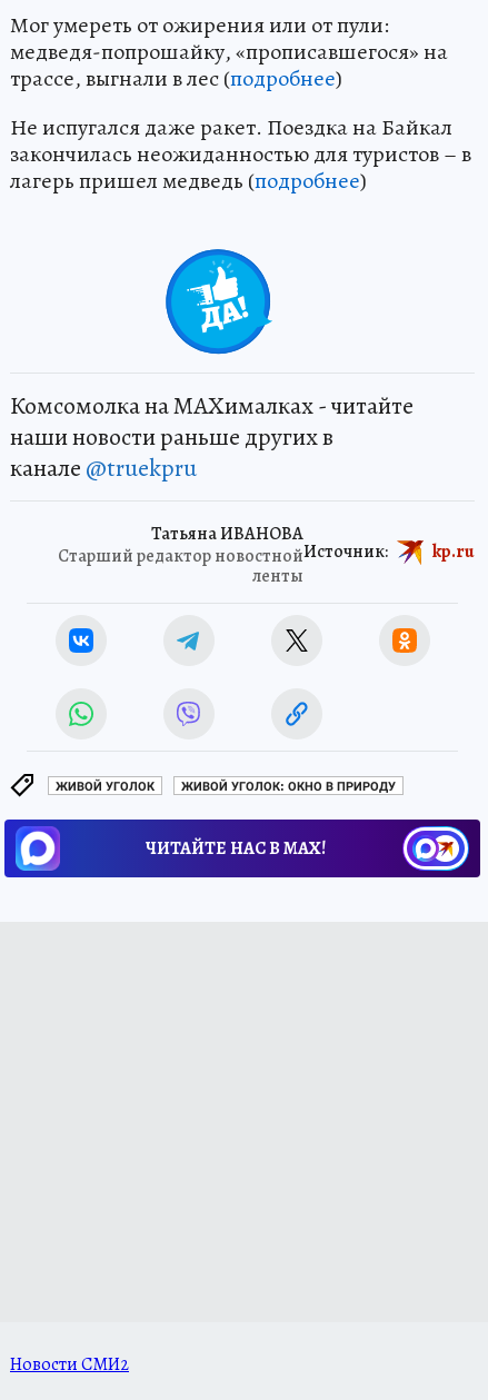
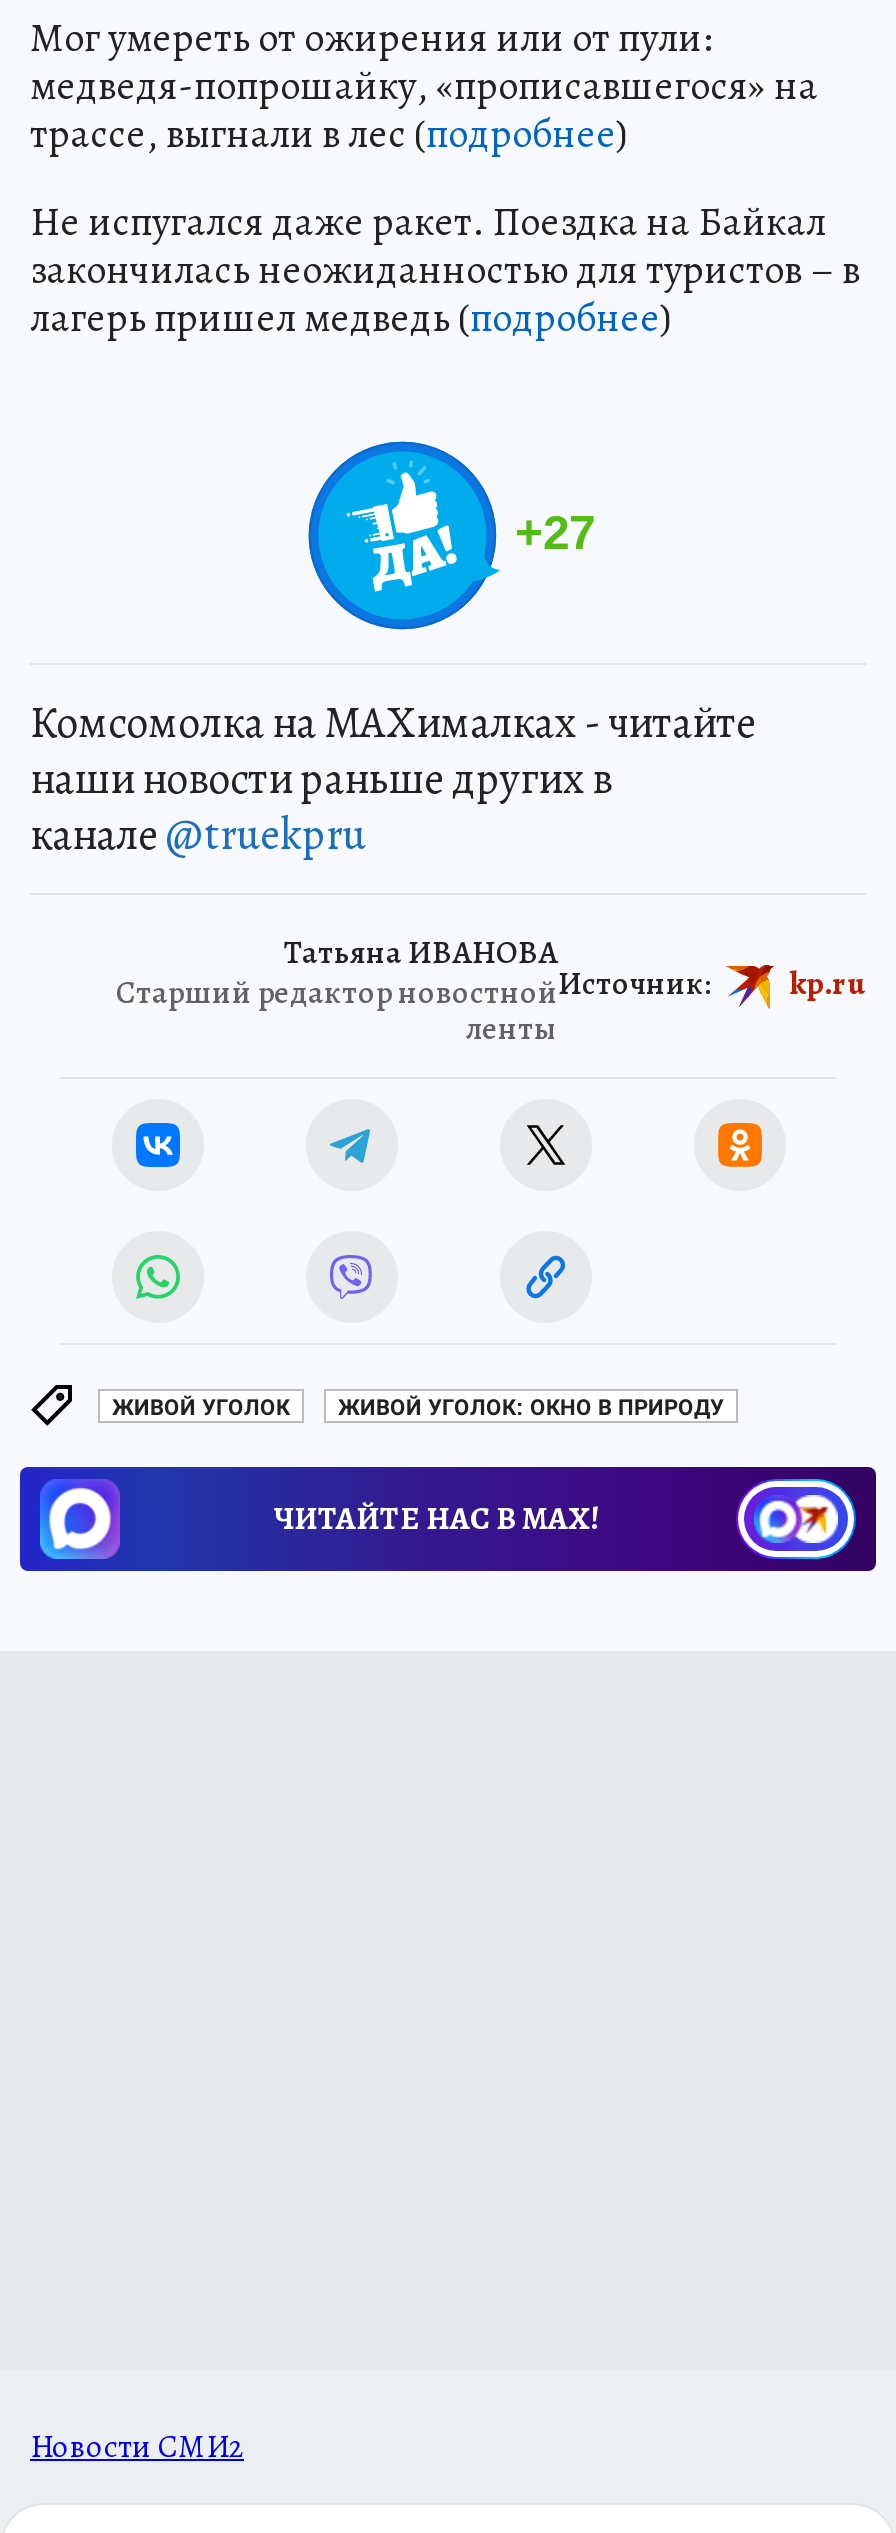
none -> [515,506,595,562] +27

